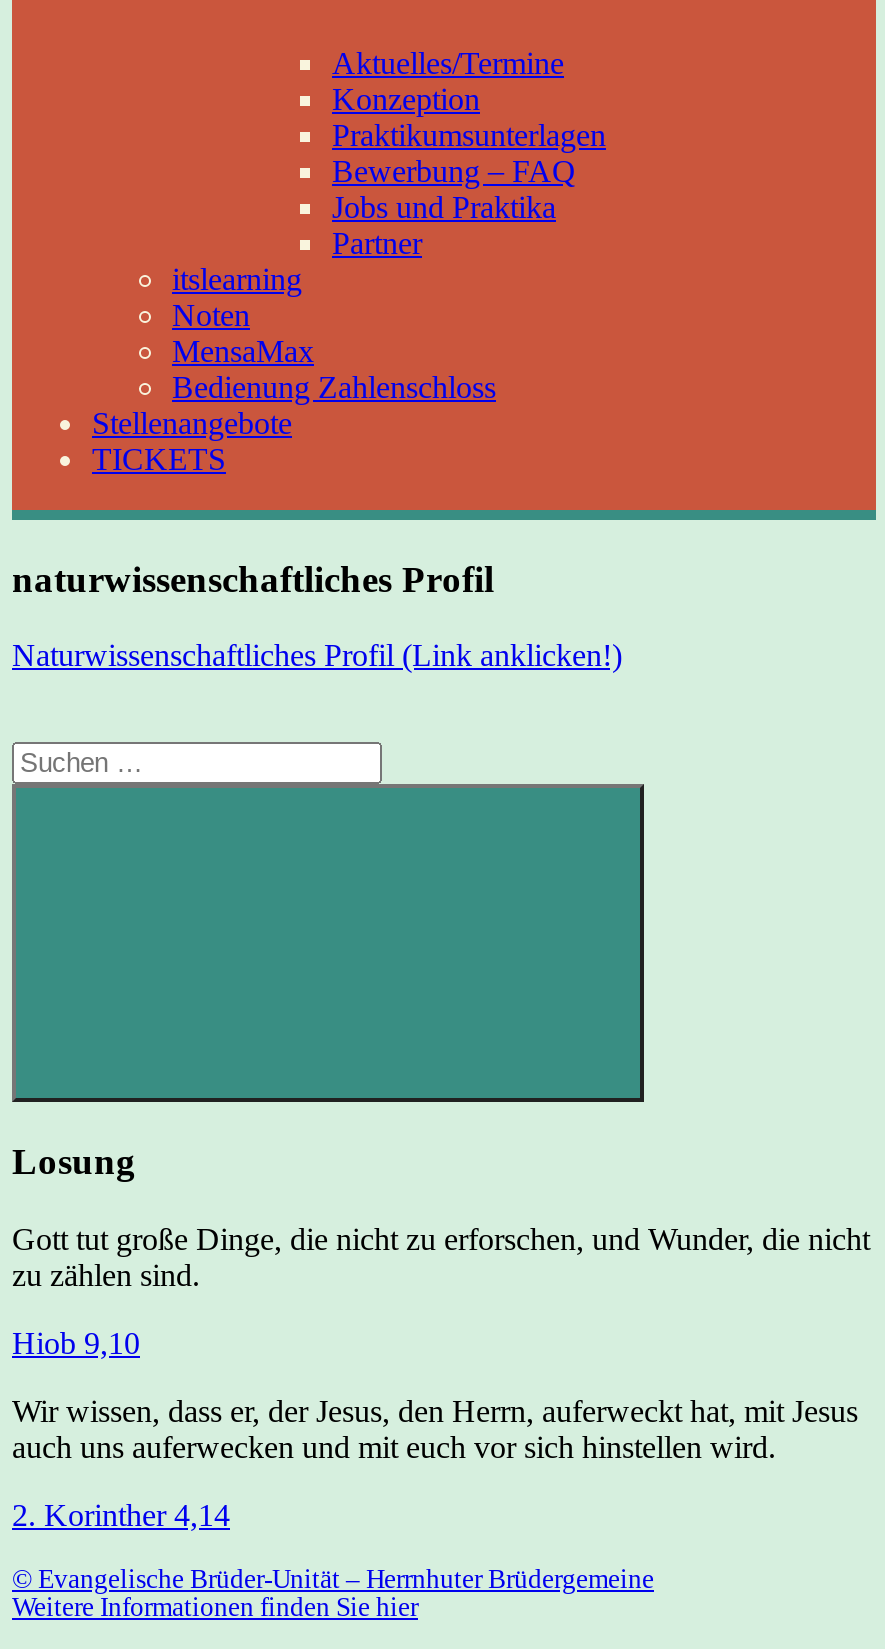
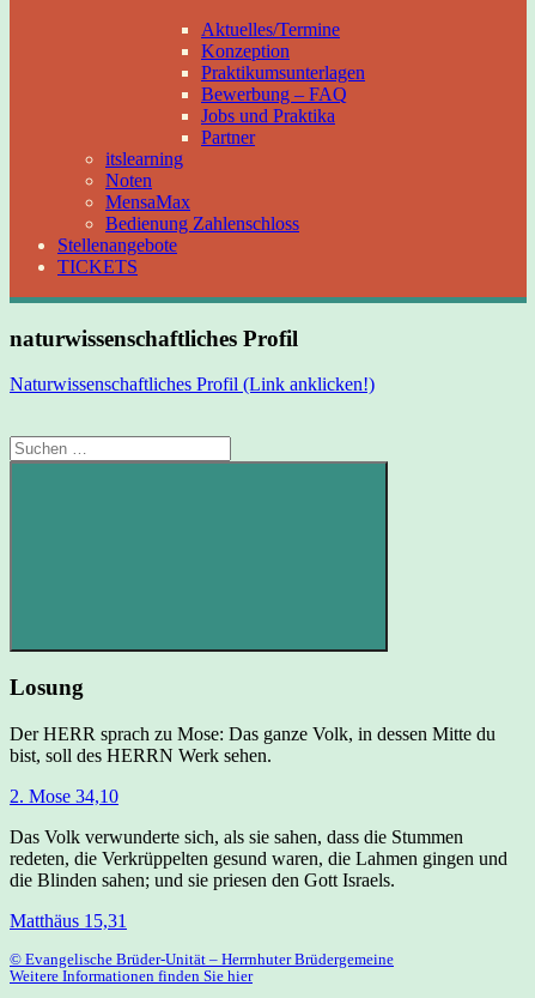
[12,1222,870,1292] Gott tut große Dinge, die nicht zu erforschen, und Wunder, die nicht | zu zählen sind. -> [10,724,496,765] Der HERR sprach zu Mose: Das ganze Volk, in dessen Mitte du | bist, soll des HERRN Werk sehen.
[12,1326,140,1360] Hiob 9,10 -> [10,786,118,806] 2. Mose 34,10
[12,1394,858,1464] Wir wissen, dass er, der Jesus, den Herrn, auferweckt hat, mit Jesus | auch uns auferwecken und mit euch vor sich hinstellen wird. -> [10,827,507,890] Das Volk verwunderte sich, als sie sahen, dass die Stummen | redeten, die Verkrüppelten gesund waren, die Lahmen gingen und | die Blinden sahen; und sie priesen den Gott Israels.
[12,1498,230,1532] 2. Korinther 4,14 -> [10,910,127,931] Matthäus 15,31

